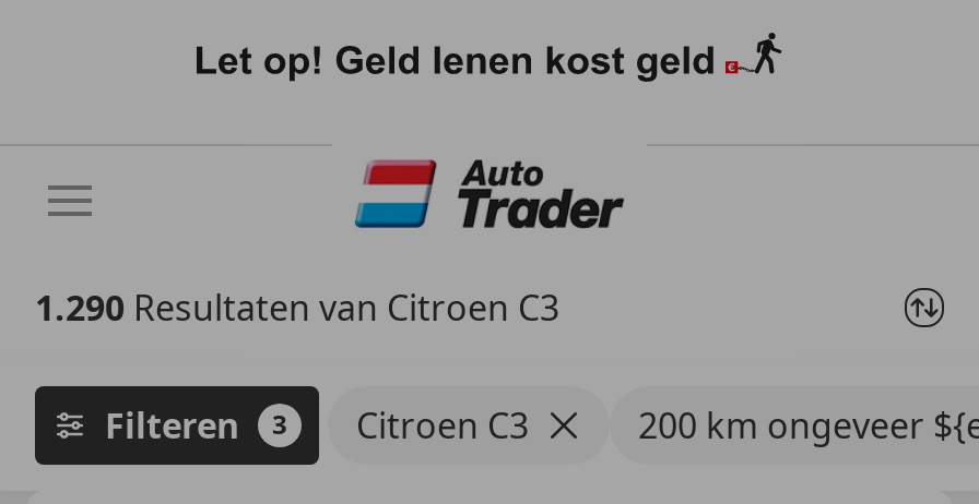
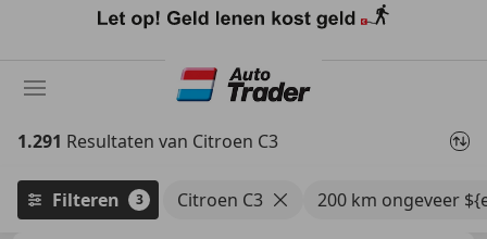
[35,284,559,332] 1.290 Resultaten van Citroen C3 -> [17,129,278,153] 1.291 Resultaten van Citroen C3

